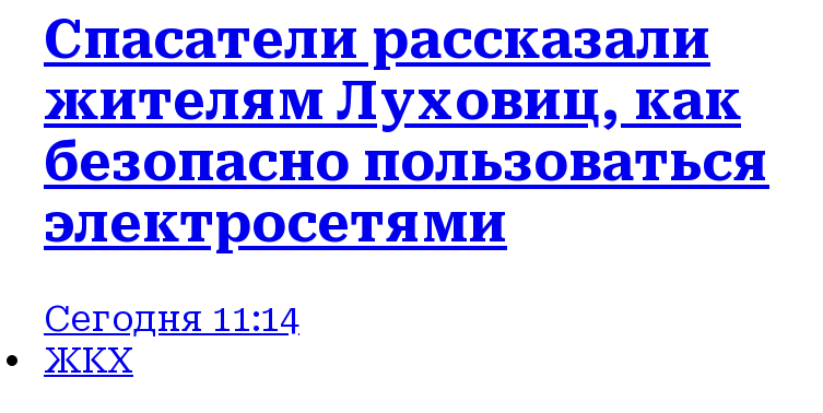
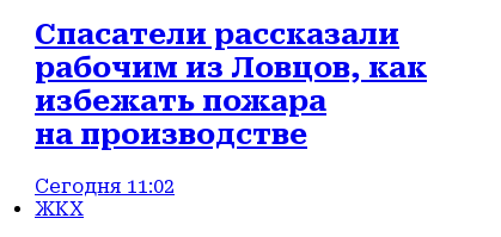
[44,72,769,256] жителям Луховиц, как | безопасно пользоваться | электросетями -> [35,51,427,151] рабочим из Ловцов, как | избежать пожара | на производстве
[44,299,299,341] Сегодня 11:14 -> [35,175,175,198] Сегодня 11:02

